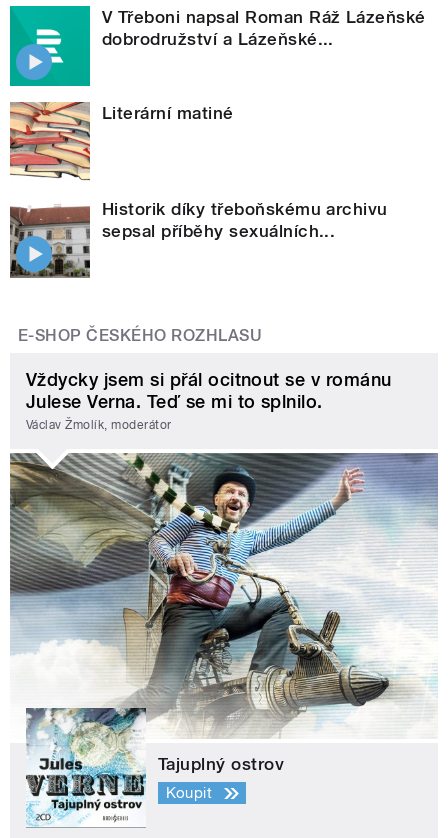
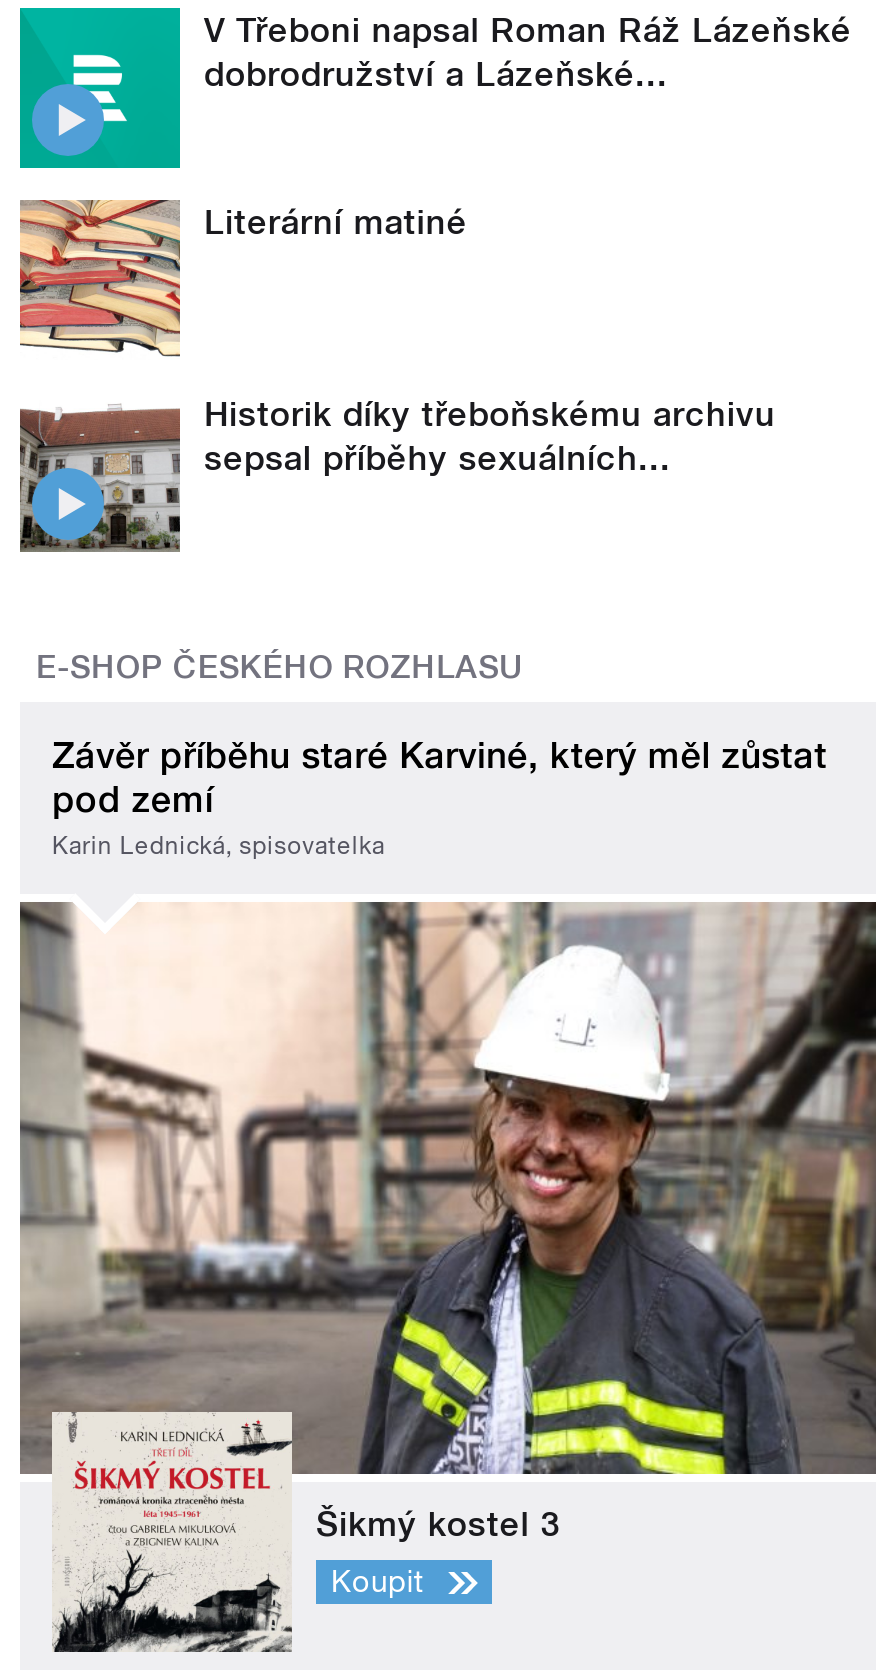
[26,369,392,432] Vždycky jsem si přál ocitnout se v románu | Julese Verna. Teď se mi to splnilo. | Václav Žmolík, moderátor -> [52,734,827,861] Závěr příběhu staré Karviné, který měl zůstat | pod zemí | Karin Lednická, spisovatelka
[10,452,439,828] [image] | Tajuplný ostrov -> [18,900,878,1654] [image] | Šikmý kostel 3

